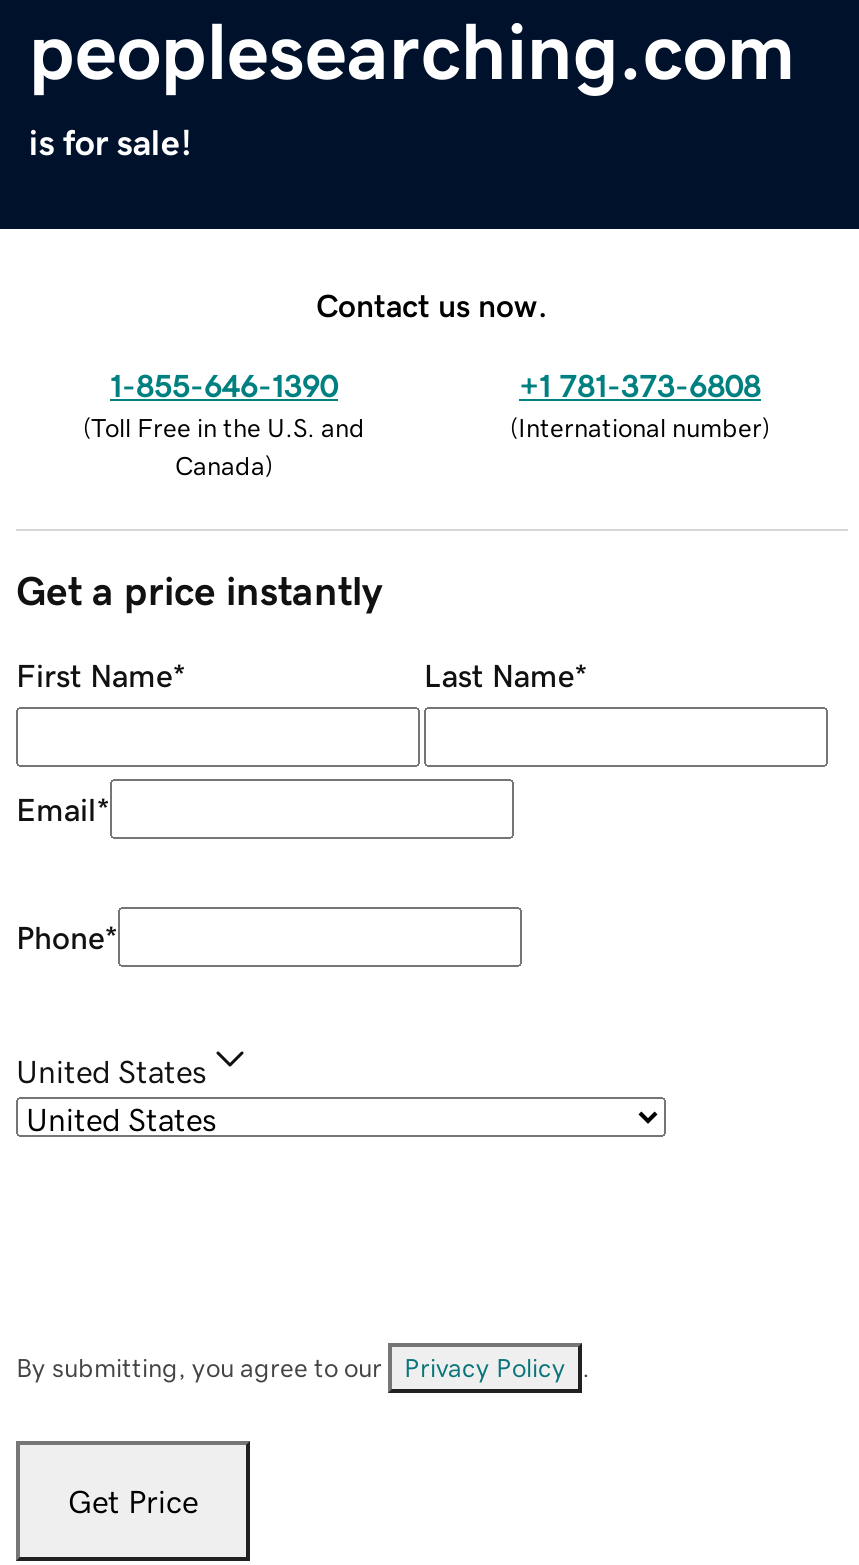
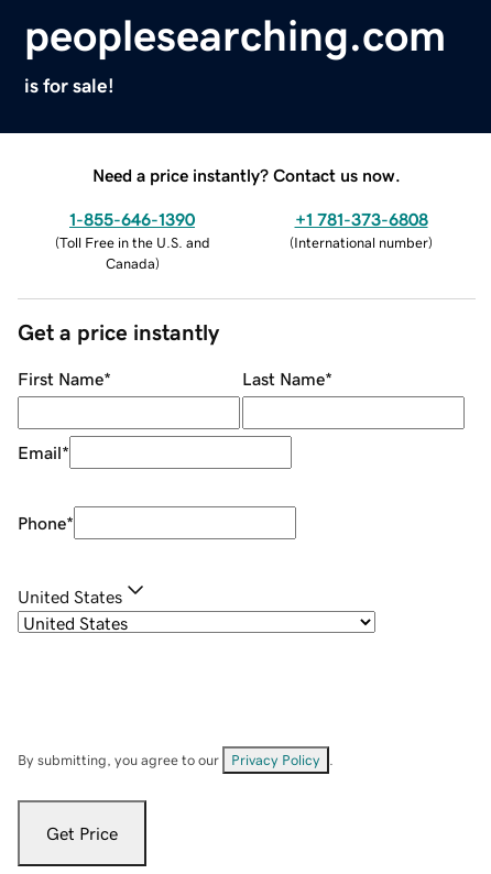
[316,288,548,320] Contact us now. -> [92,166,401,183] Need a price instantly? Contact us now.

